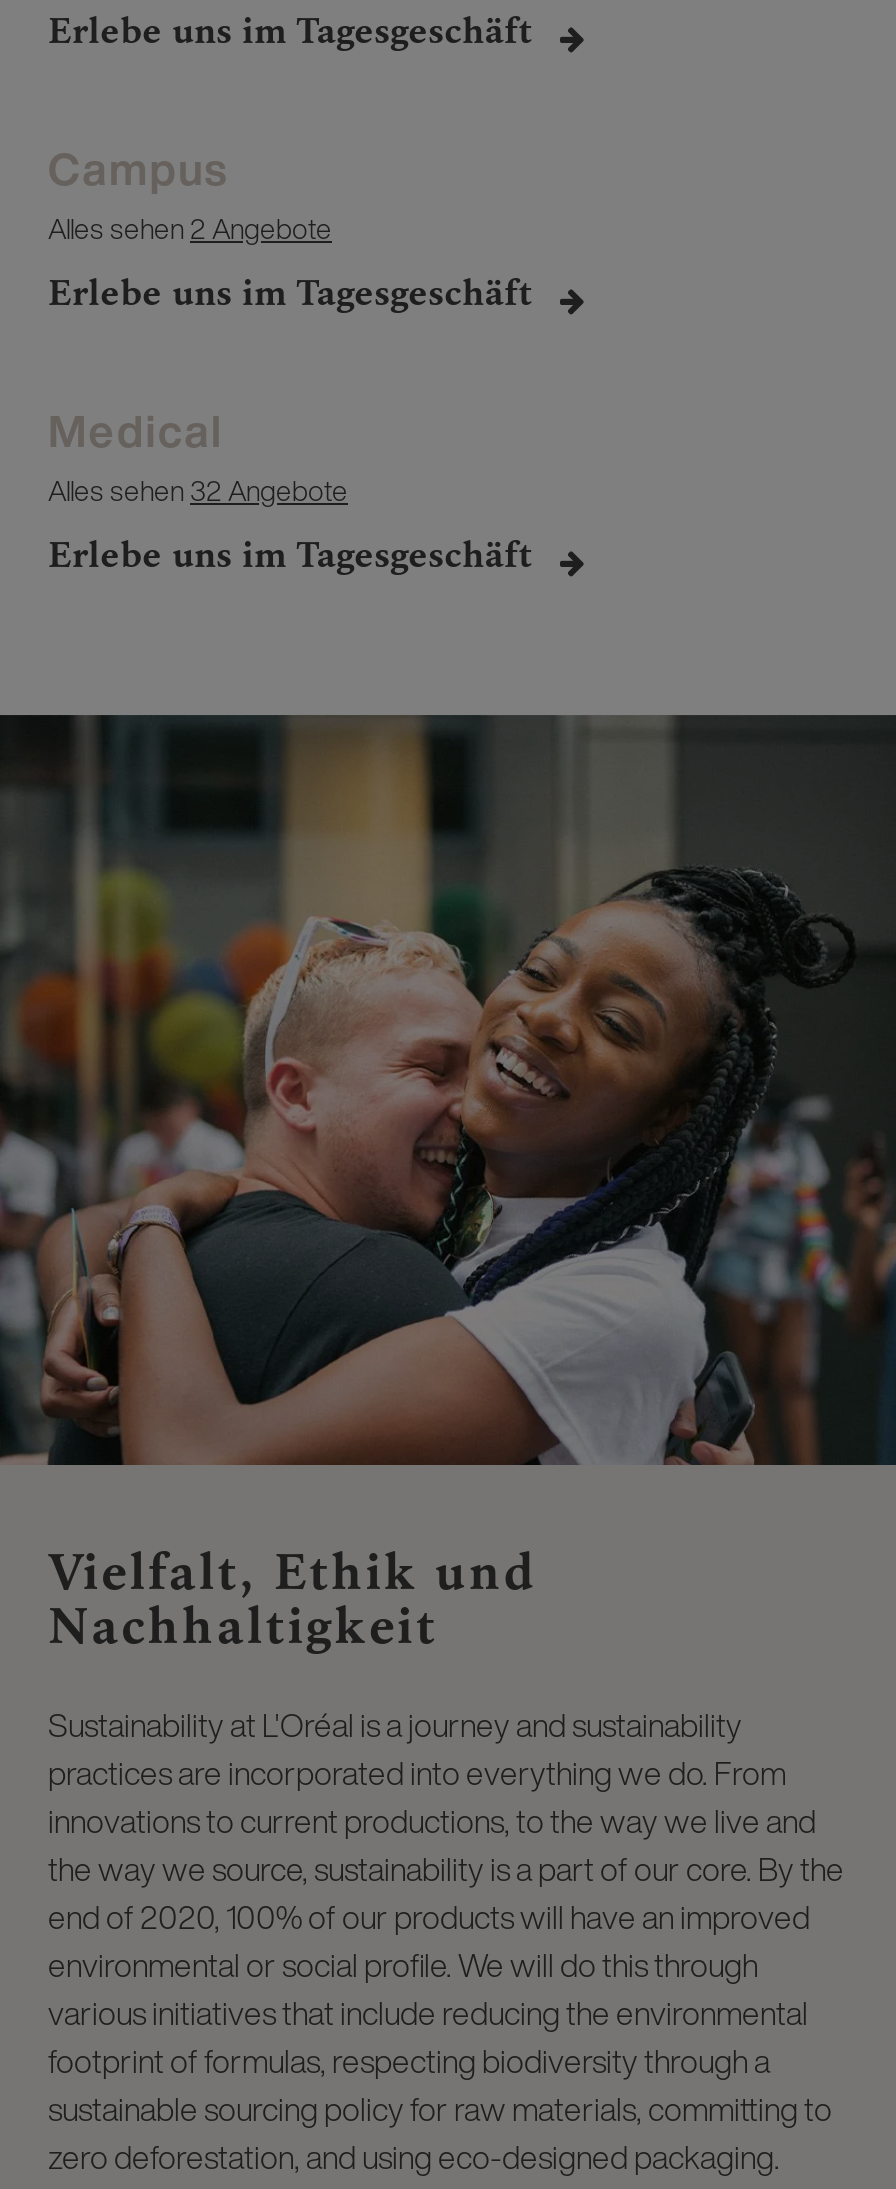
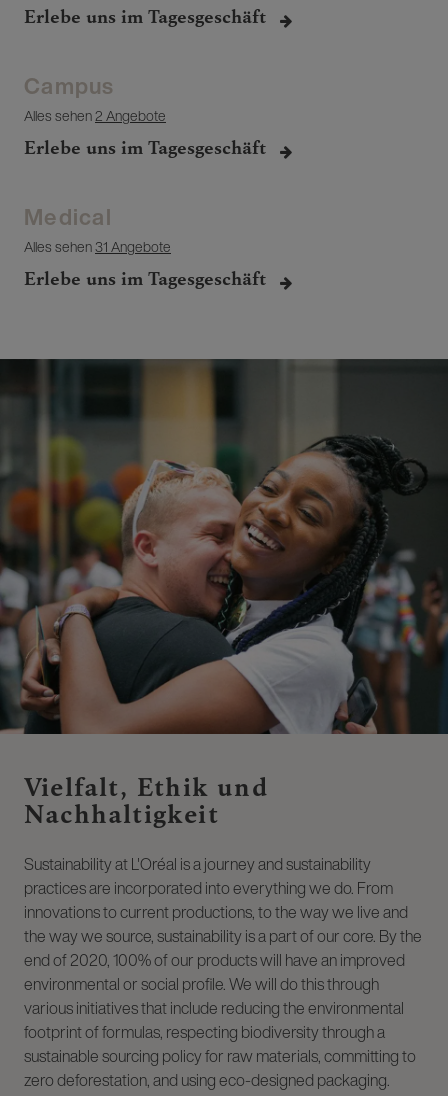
[48,469,348,511] Alles sehen 32 Angebote -> [24,236,171,257] Alles sehen 31 Angebote

